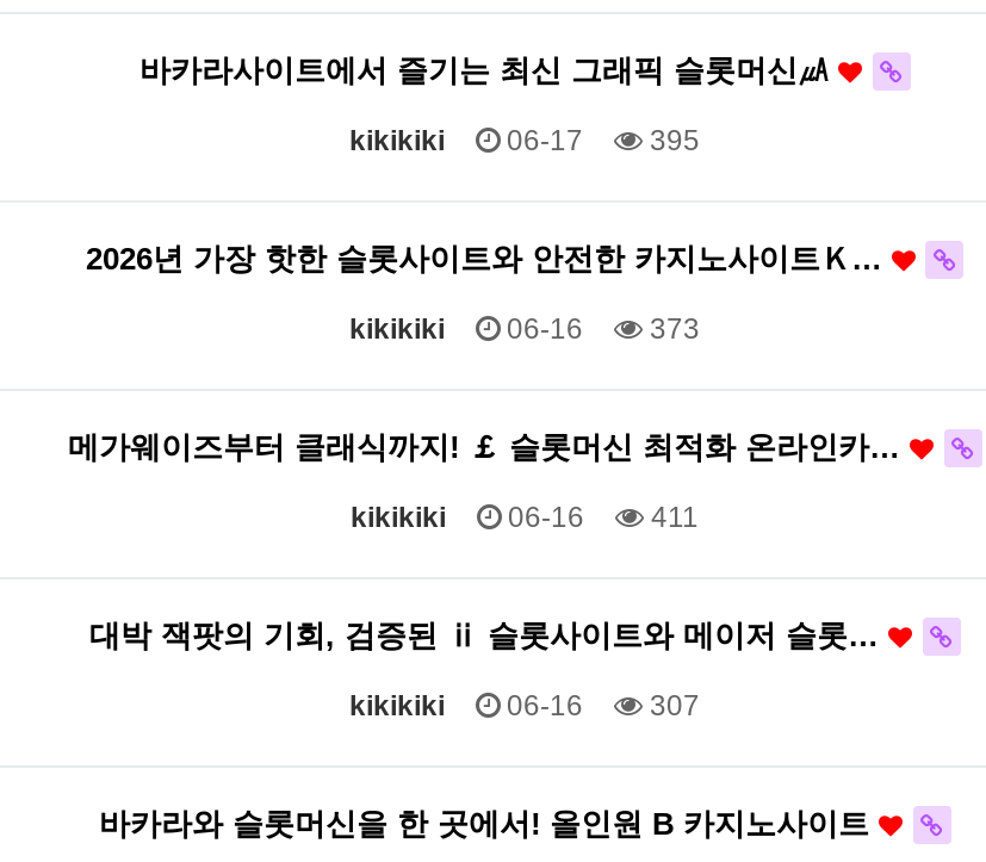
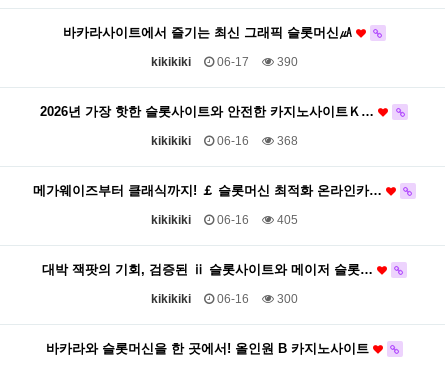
[349,124,700,157] kikikiki 06-17 395 -> [150,55,297,69] kikikiki 06-17 390
[349,312,700,346] kikikiki 06-16 373 -> [150,134,297,148] kikikiki 06-16 368
[351,501,699,534] kikikiki 06-16 411 -> [150,213,297,227] kikikiki 06-16 405
[349,689,700,722] kikikiki 06-16 307 -> [150,292,297,306] kikikiki 06-16 300

